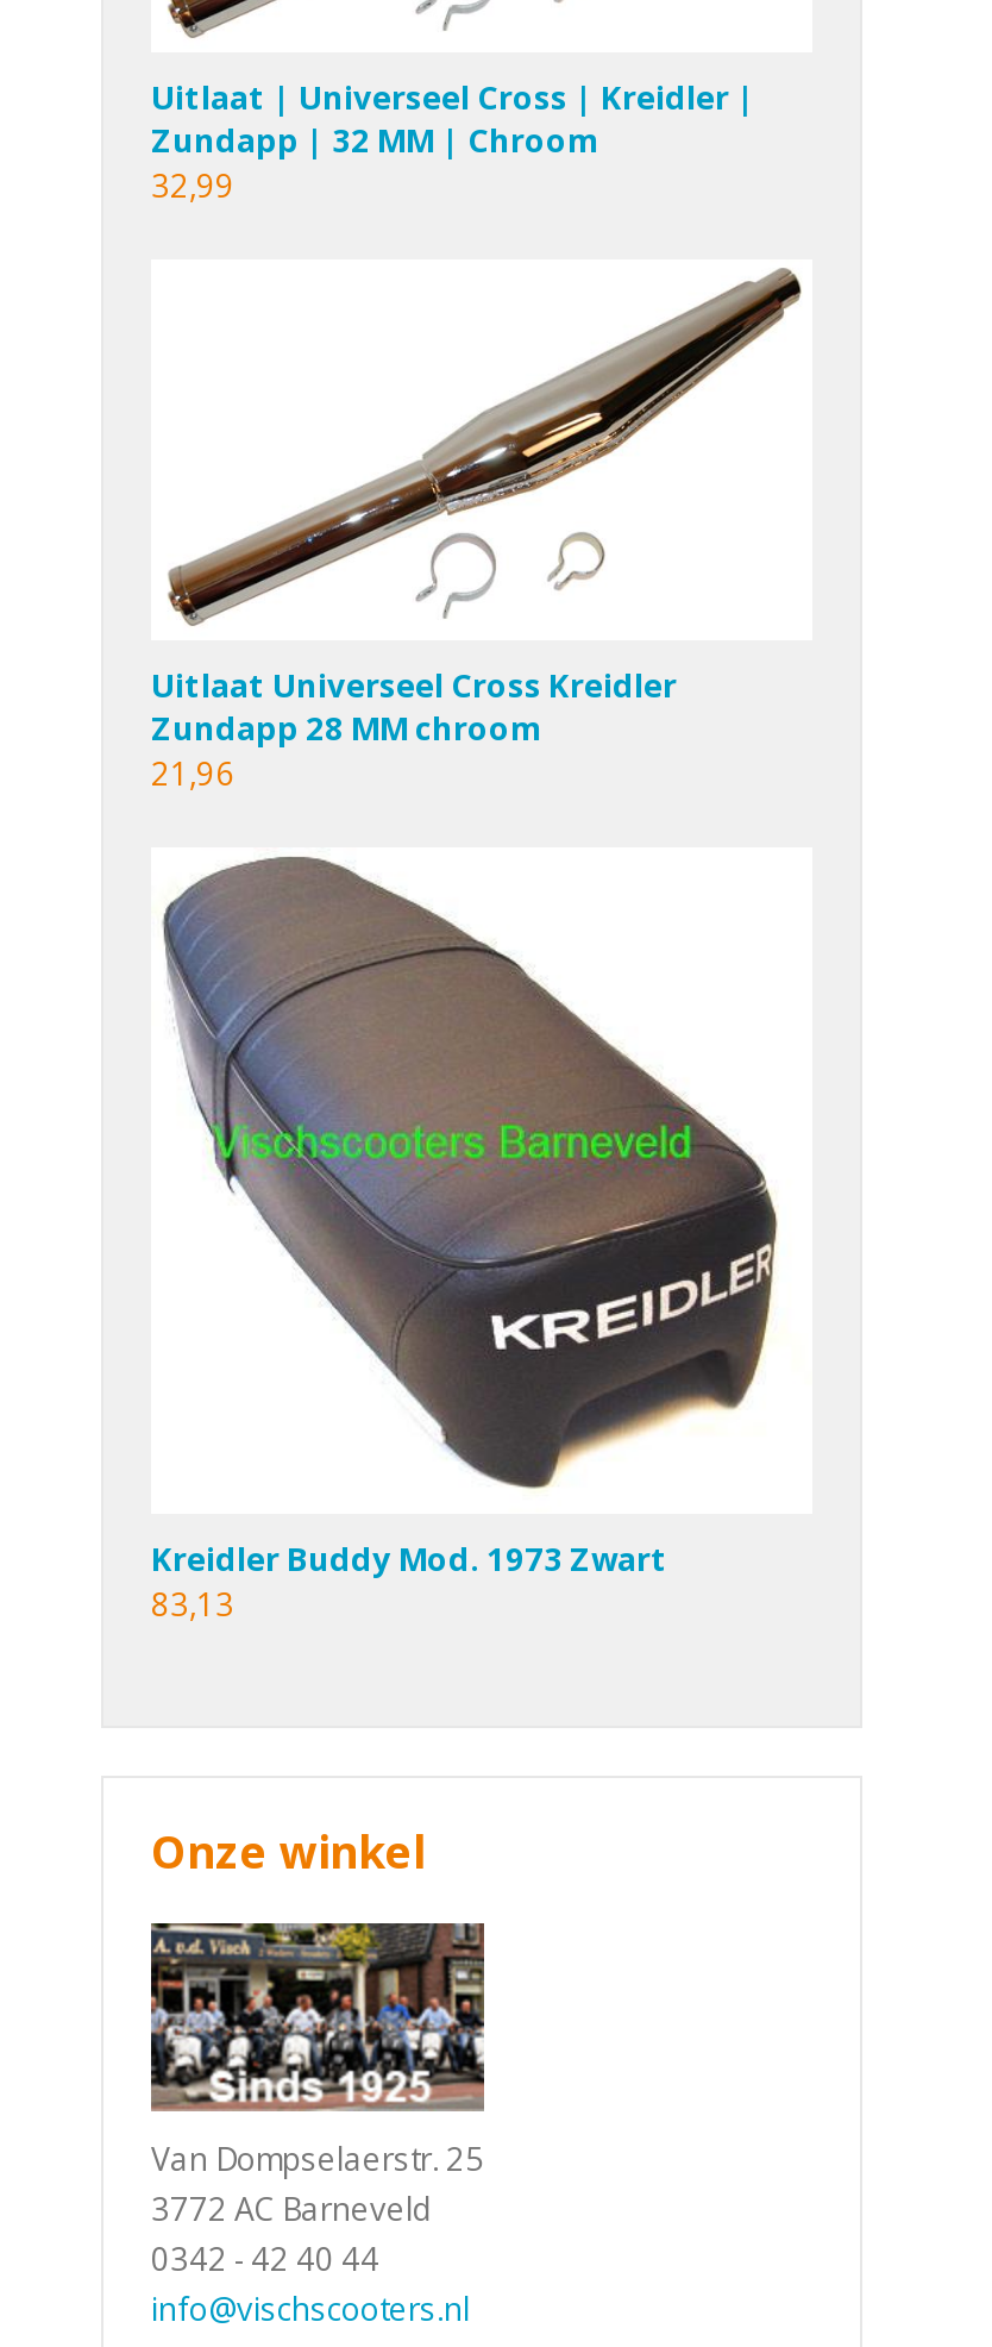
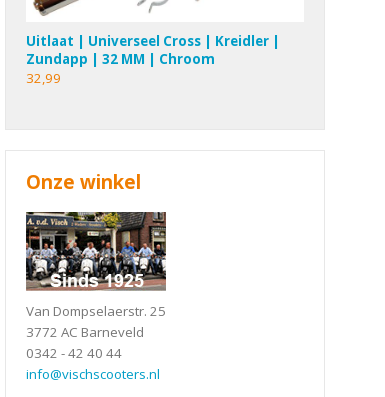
[151,267,803,793] [image] | Uitlaat Universeel Cross Kreidler | Zundapp 28 MM chroom | 21,96 -> none
[151,855,779,1626] [image] | Kreidler Buddy Mod. 1973 Zwart | 83,13 -> none

